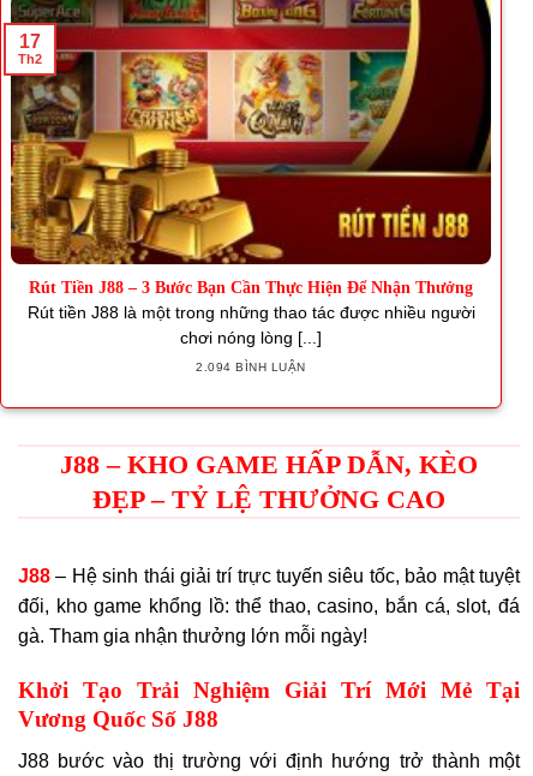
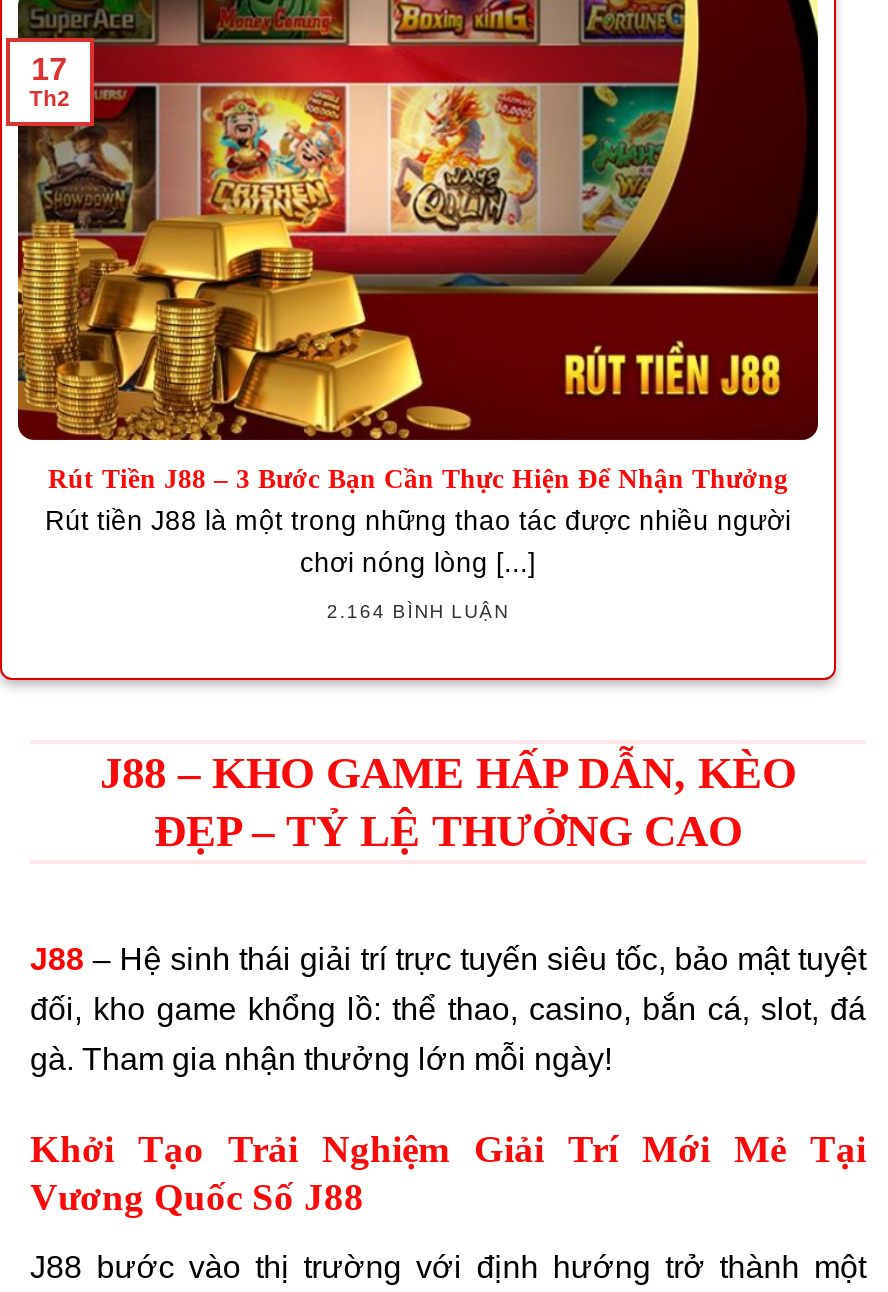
[196,360,306,374] 2.094 BÌNH LUẬN -> [327,600,509,622] 2.164 BÌNH LUẬN

